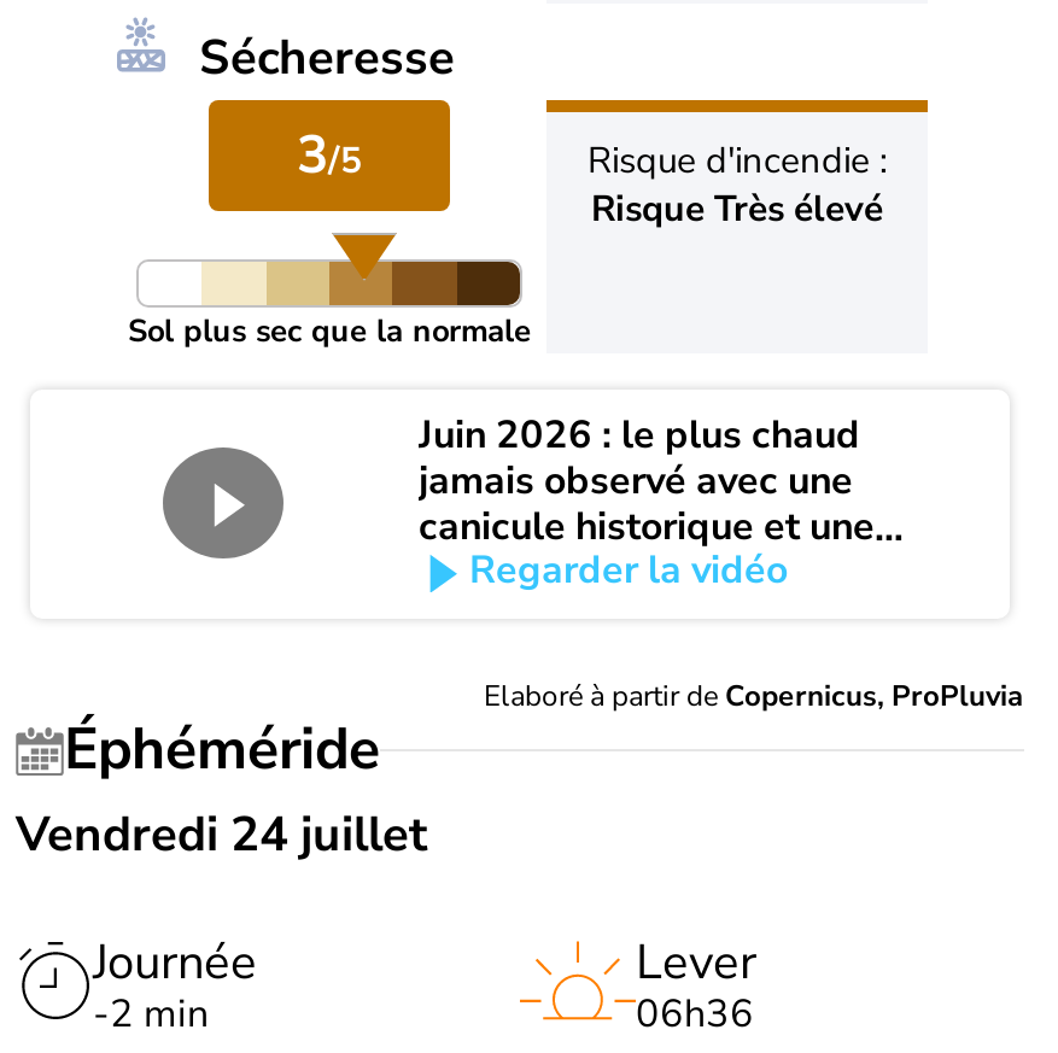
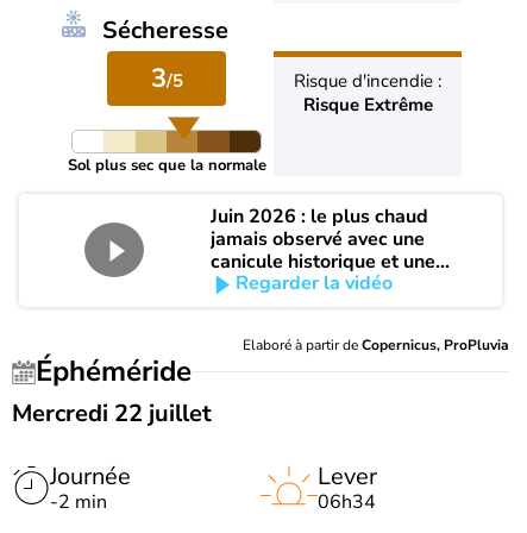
[591,184,883,232] Risque Très élevé -> [303,93,432,116] Risque Extrême
[16,802,428,867] Vendredi 24 juillet -> [12,397,212,429] Mercredi 22 juillet
[636,987,754,1040] 06h36 -> [318,489,376,515] 06h34

